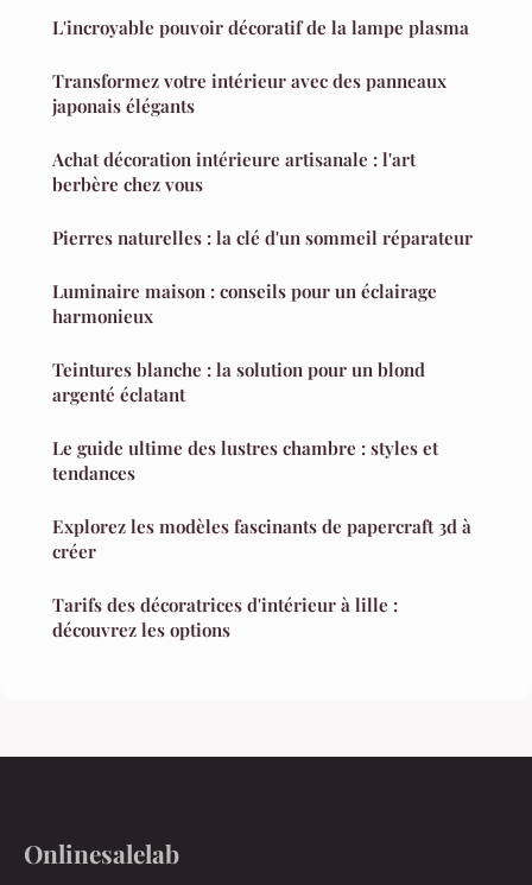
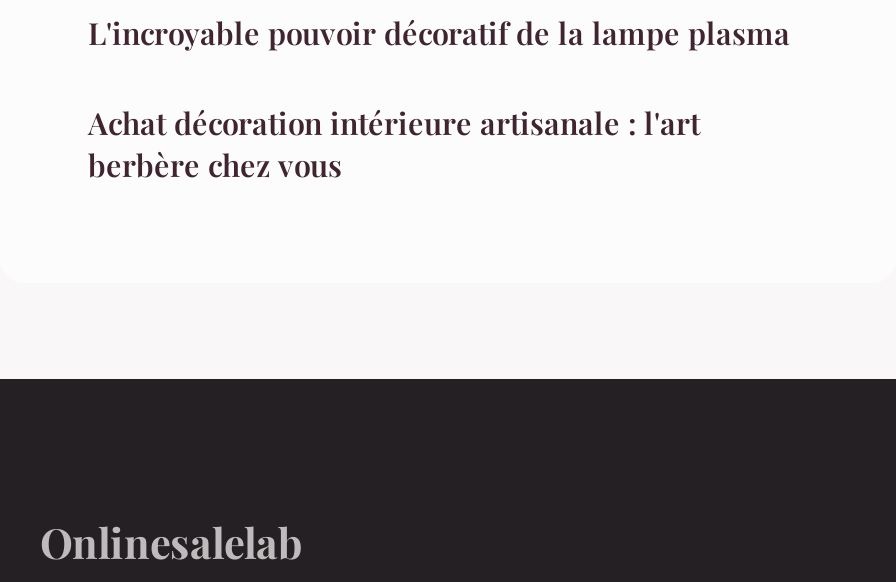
[52,69,446,118] Transformez votre intérieur avec des panneaux | japonais élégants -> none
[52,226,473,642] Pierres naturelles : la clé d'un sommeil réparateur | Luminaire maison : conseils pour un éclairage | harmonieux | Teintures blanche : la solution pour un blond | argenté éclatant | Le guide ultime des lustres chambre : styles et | tendances | Explorez les modèles fascinants de papercraft 3d à | créer | Tarifs des décoratrices d'intérieur à lille : | découvrez les options -> none

